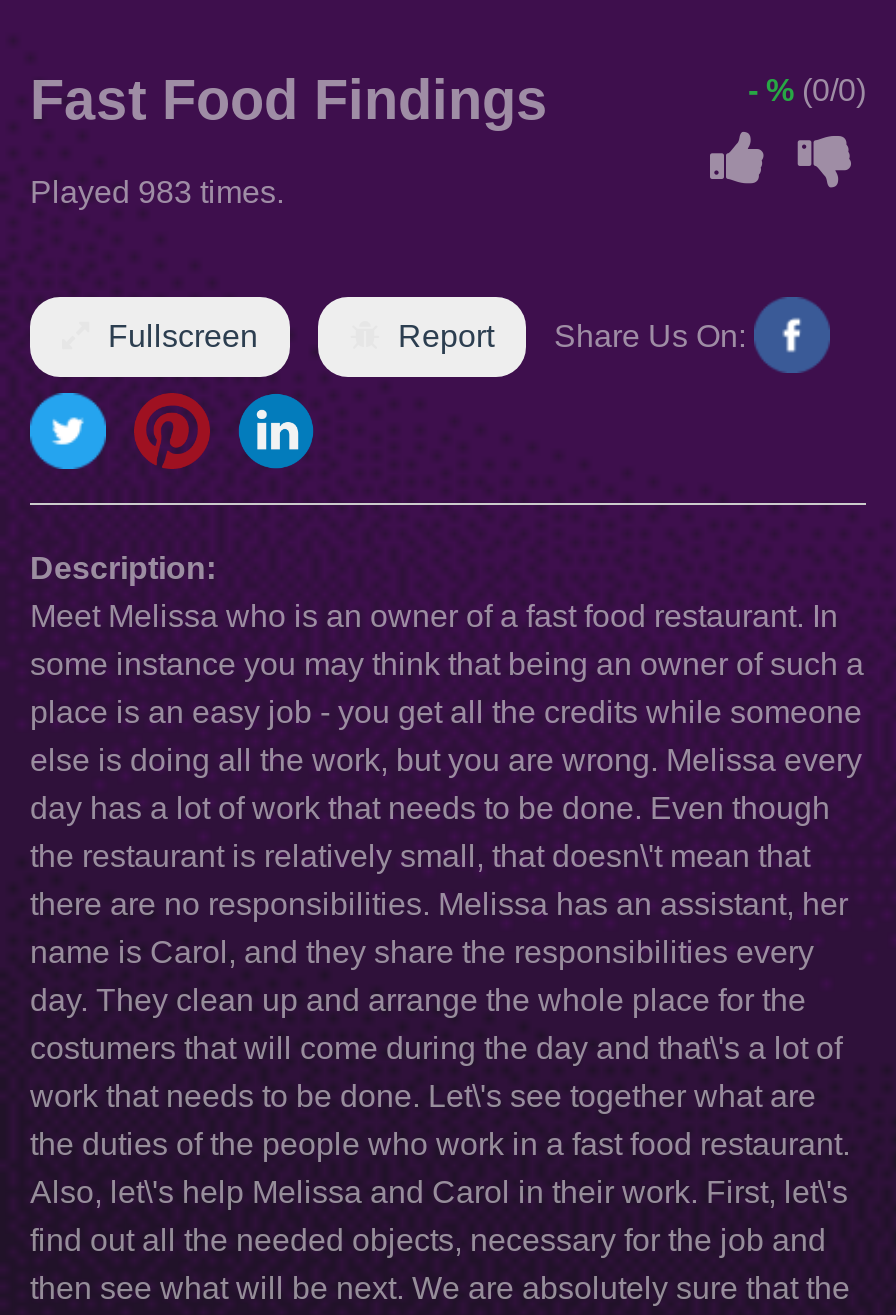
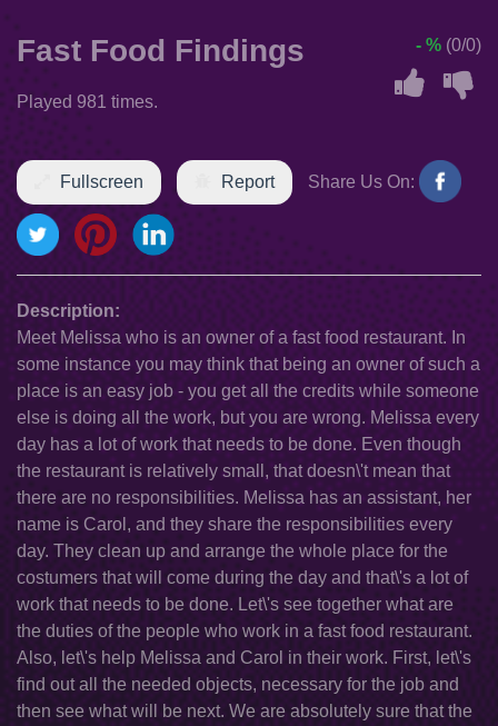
[30,175,284,209] Played 983 times. -> [17,92,158,111] Played 981 times.

